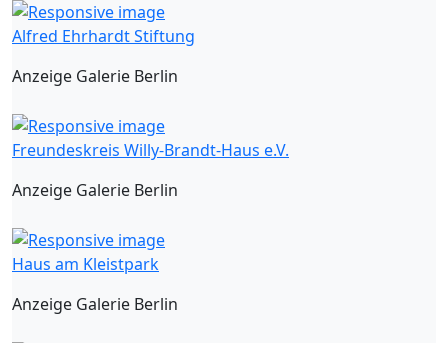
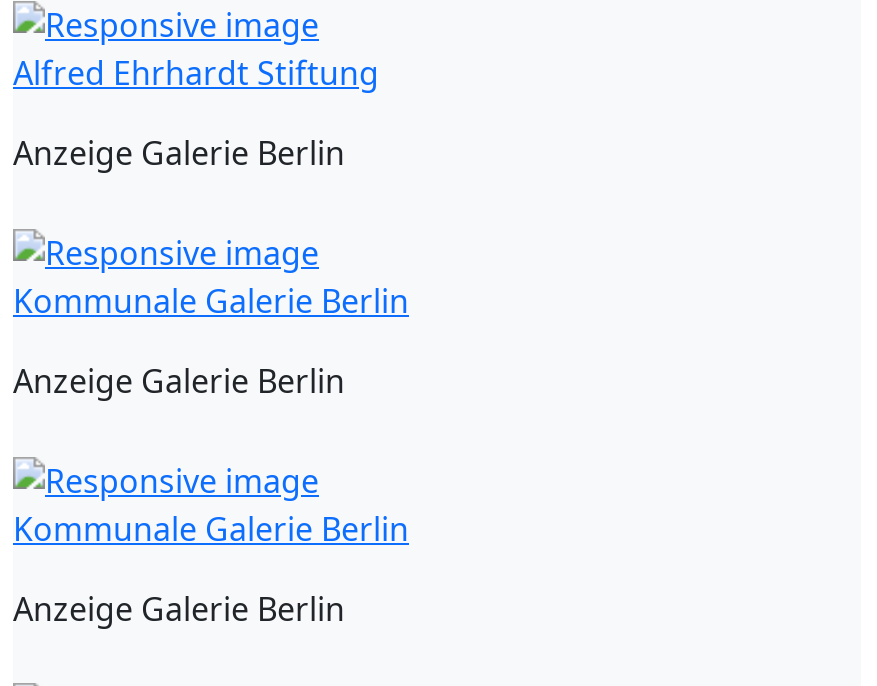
[12,139,289,161] Freundeskreis Willy-Brandt-Haus e.V. -> [13,278,409,322] Kommunale Galerie Berlin
[12,253,159,275] Haus am Kleistpark -> [13,506,409,550] Kommunale Galerie Berlin

